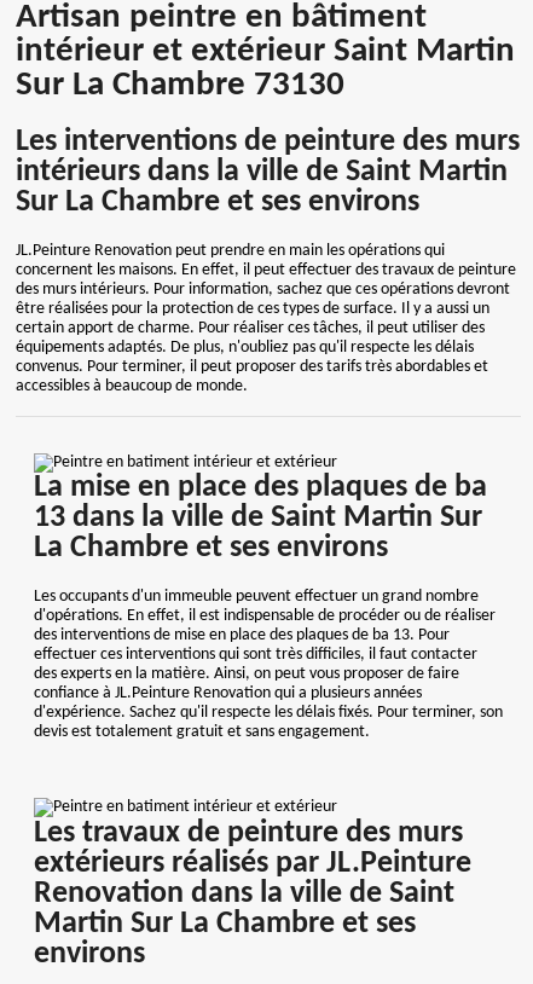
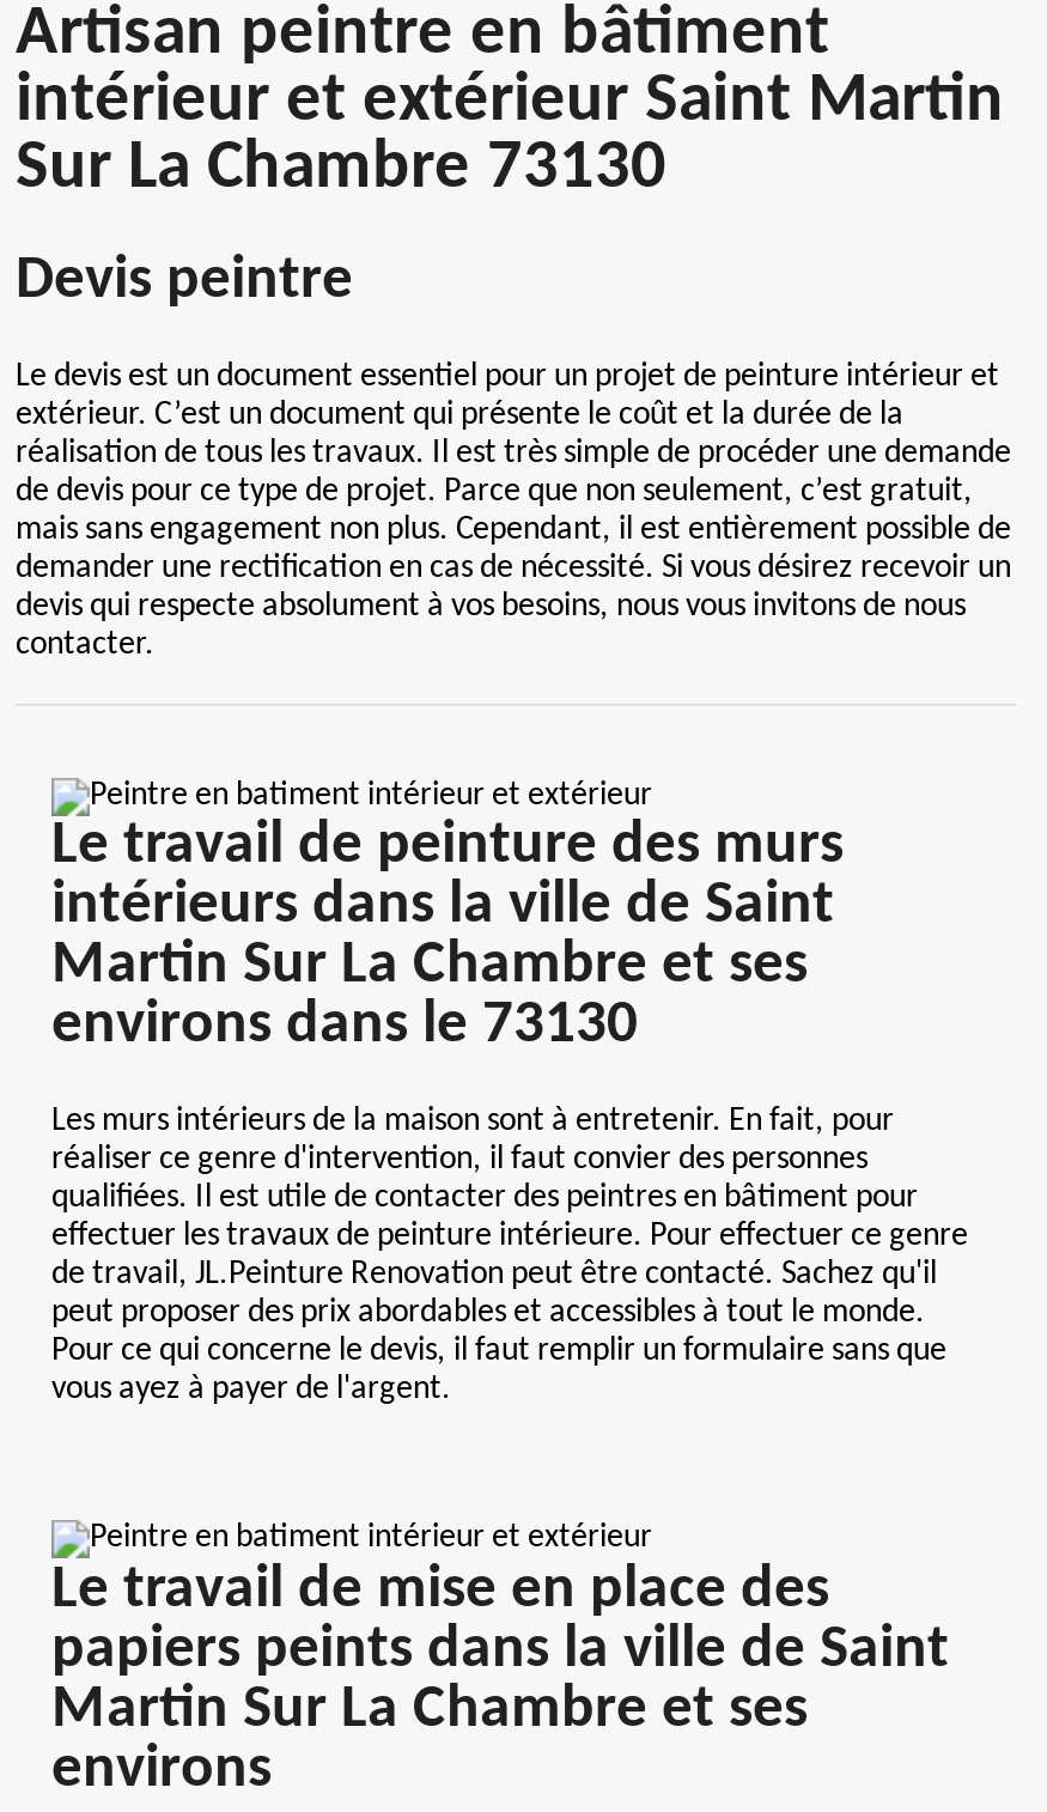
[16,127,520,218] Les interventions de peinture des murs | intérieurs dans la ville de Saint Martin | Sur La Chambre et ses environs -> [16,251,353,311] Devis peintre
[16,242,516,395] JL.Peinture Renovation peut prendre en main les opérations qui | concernent les maisons. En effet, il peut effectuer des travaux de peinture | des murs intérieurs. Pour information, sachez que ces opérations devront | être réalisées pour la protection de ces types de surface. Il y a aussi un | certain apport de charme. Pour réaliser ces tâches, il peut utiliser des | équipements adaptés. De plus, n'oubliez pas qu'il respecte les délais | convenus. Pour terminer, il peut proposer des tarifs très abordables et | accessibles à beaucoup de monde. -> [16,359,1011,663] Le devis est un document essentiel pour un projet de peinture intérieur et | extérieur. C’est un document qui présente le coût et la durée de la | réalisation de tous les travaux. Il est très simple de procéder une demande | de devis pour ce type de projet. Parce que non seulement, c’est gratuit, | mais sans engagement non plus. Cependant, il est entièrement possible de | demander une rectification en cas de nécessité. Si vous désirez recevoir un | devis qui respecte absolument à vos besoins, nous vous invitons de nous | contacter.
[34,473,487,564] La mise en place des plaques de ba | 13 dans la ville de Saint Martin Sur | La Chambre et ses environs -> [51,817,844,1056] Le travail de peinture des murs | intérieurs dans la ville de Saint | Martin Sur La Chambre et ses | environs dans le 73130
[34,588,503,741] Les occupants d'un immeuble peuvent effectuer un grand nombre | d'opérations. En effet, il est indispensable de procéder ou de réaliser | des interventions de mise en place des plaques de ba 13. Pour | effectuer ces interventions qui sont très difficiles, il faut contacter | des experts en la matière. Ainsi, on peut vous proposer de faire | confiance à JL.Peinture Renovation qui a plusieurs années | d'expérience. Sachez qu'il respecte les délais fixés. Pour terminer, son | devis est totalement gratuit et sans engagement. -> [51,1104,968,1408] Les murs intérieurs de la maison sont à entretenir. En fait, pour | réaliser ce genre d'intervention, il faut convier des personnes | qualifiées. Il est utile de contacter des peintres en bâtiment pour | effectuer les travaux de peinture intérieure. Pour effectuer ce genre | de travail, JL.Peinture Renovation peut être contacté. Sachez qu'il | peut proposer des prix abordables et accessibles à tout le monde. | Pour ce qui concerne le devis, il faut remplir un formulaire sans que | vous ayez à payer de l'argent.
[34,818,471,909] Les travaux de peinture des murs | extérieurs réalisés par JL.Peinture | Renovation dans la ville de Saint -> [51,1560,949,1680] Le travail de mise en place des | papiers peints dans la ville de Saint

